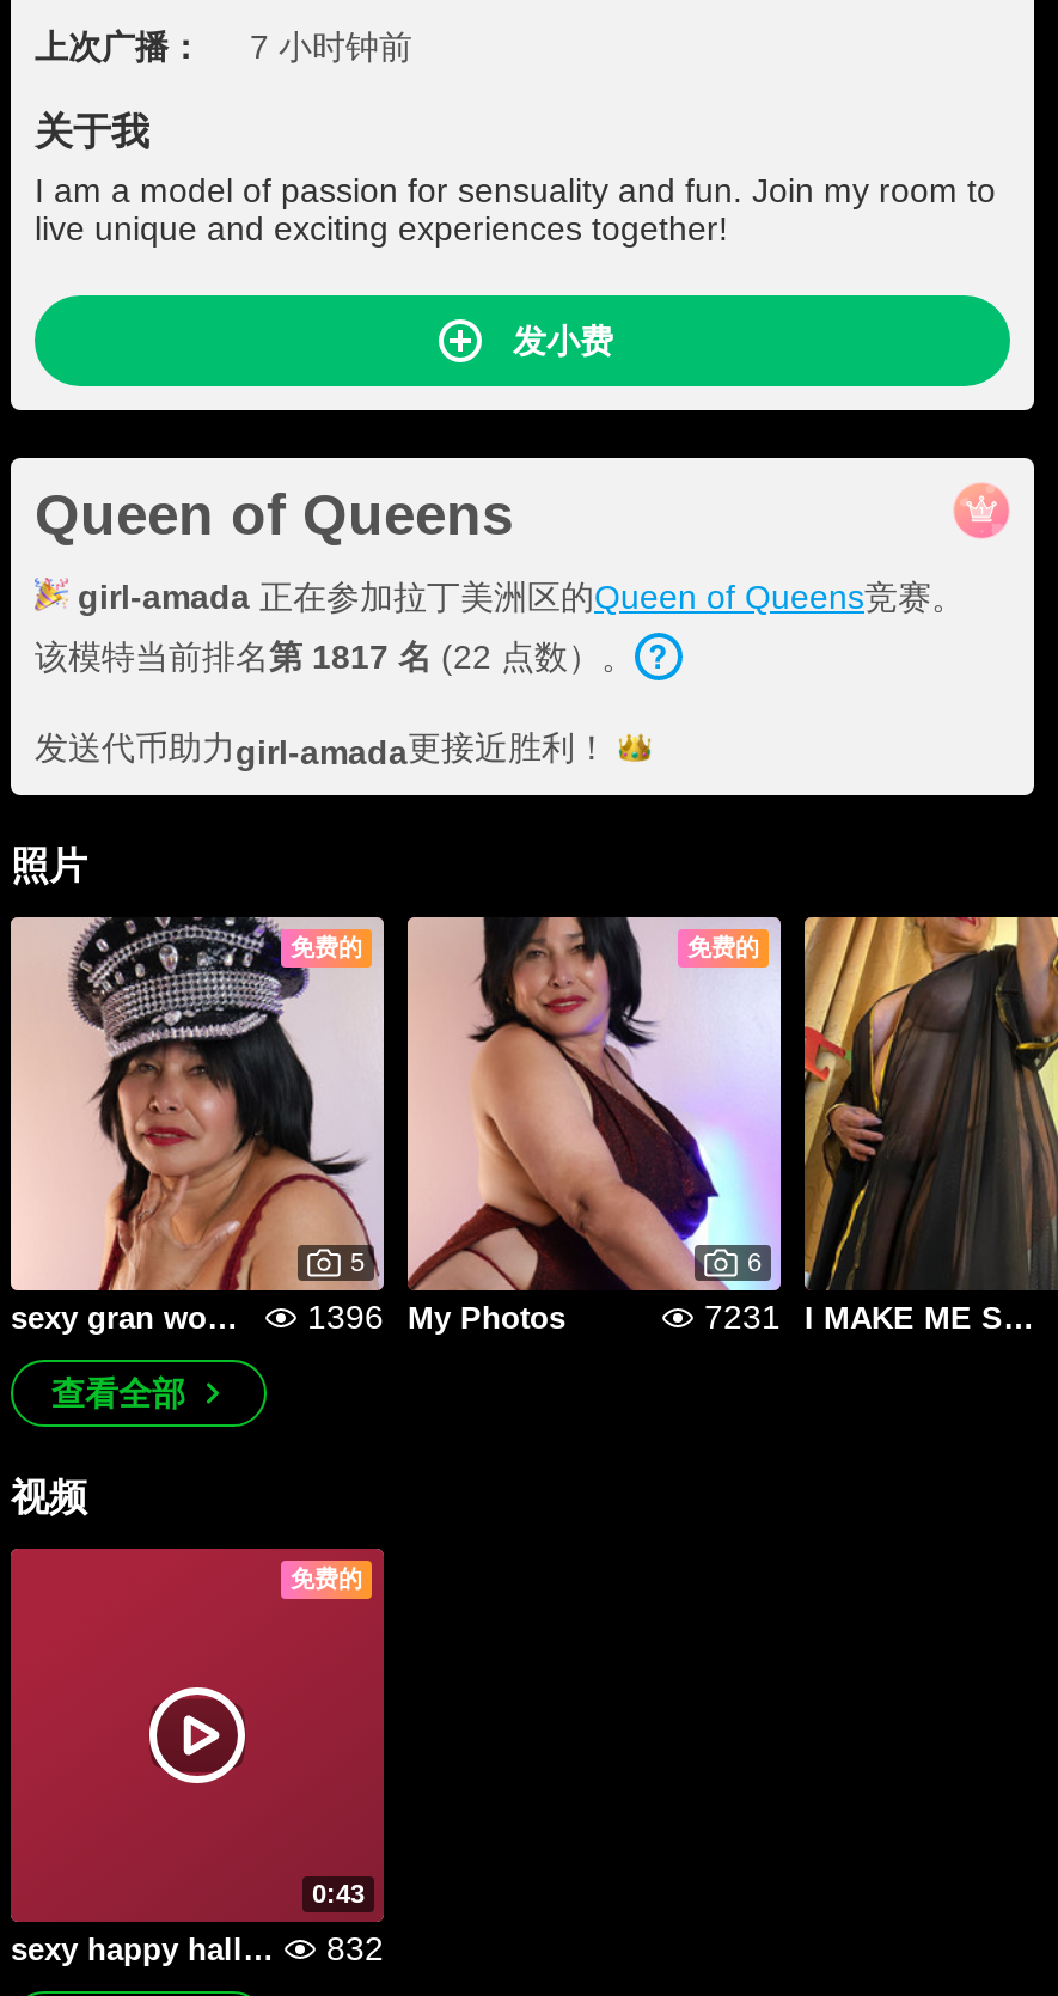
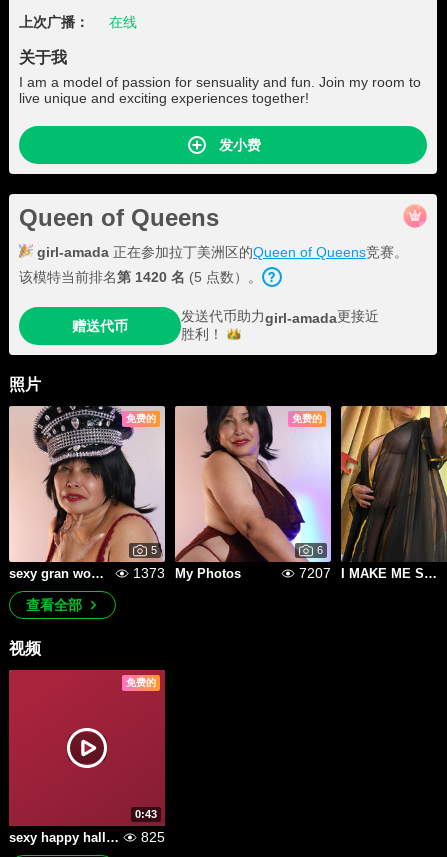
[250,28,412,66] 7 小时钟前 -> [109,14,137,30] 在线
[35,637,635,676] 该模特当前排名第1817名(22 点数）。 -> [19,269,262,285] 该模特当前排名第1420名(5 点数）。
[35,728,608,771] 发送代币助力girl-amada更接近胜利！ -> [72,308,379,342] 赠送代币 | 发送代币助力girl-amada更接近 | 胜利！
[307,1298,384,1336] 1396 -> [133,565,165,581] 1373
[704,1298,781,1336] 7231 -> [299,565,331,581] 7207
[326,1929,384,1967] 832 -> [141,829,165,845] 825

